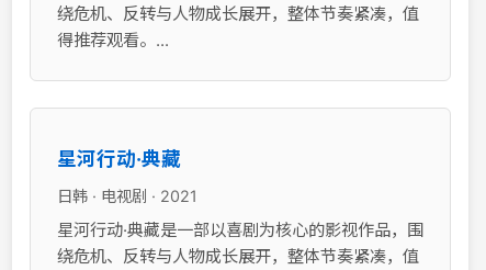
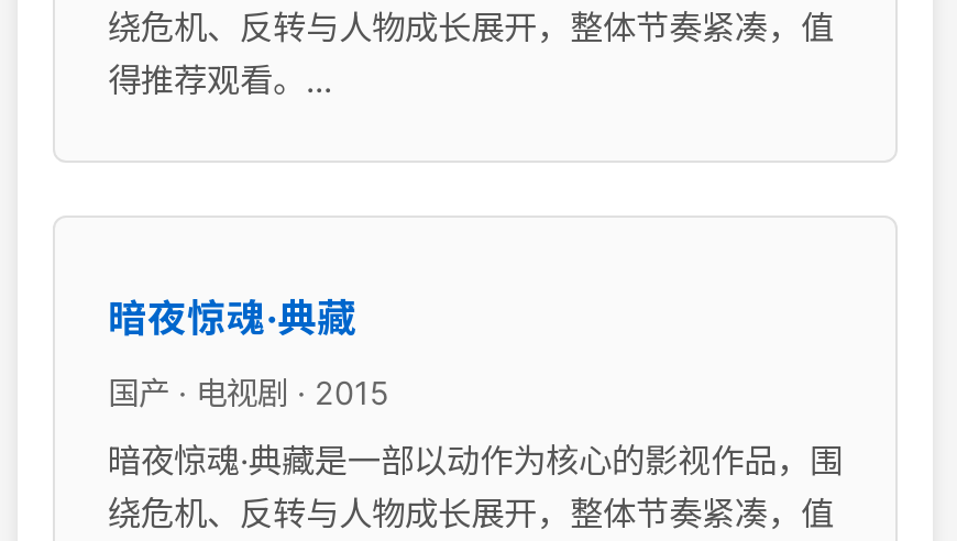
[57,147,181,170] 星河行动·典藏 -> [108,295,356,341] 暗夜惊魂·典藏
[57,187,197,205] 日韩 · 电视剧 · 2021 -> [108,374,389,411] 国产 · 电视剧 · 2015
[57,220,423,240] 星河行动·典藏是一部以喜剧为核心的影视作品，围 -> [108,440,843,482] 暗夜惊魂·典藏是一部以动作为核心的影视作品，围

